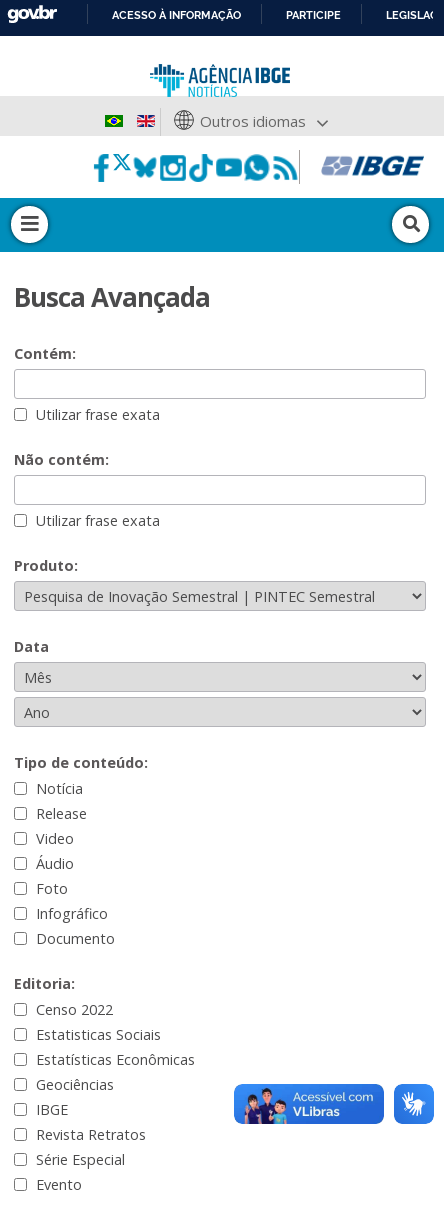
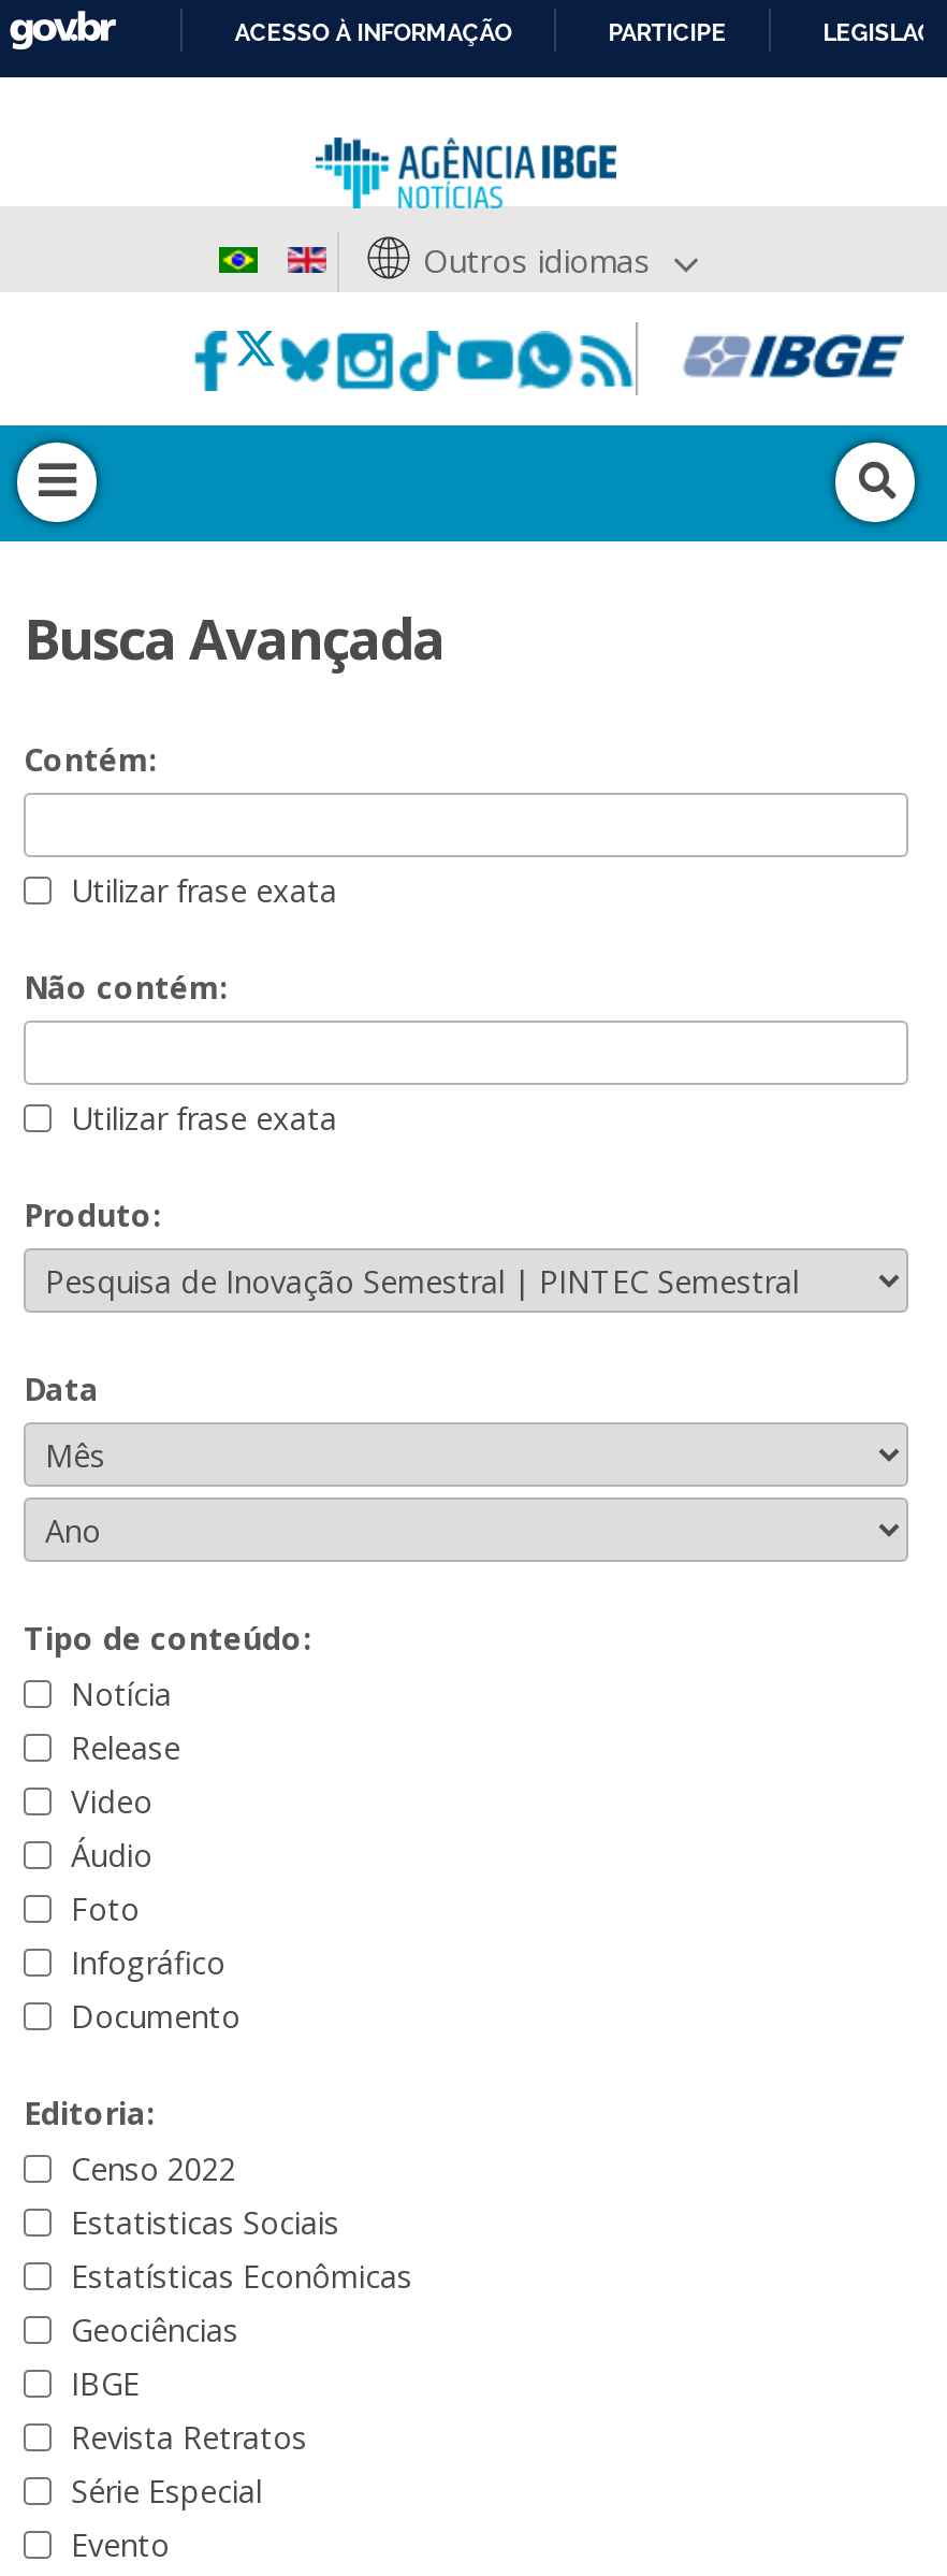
[233,1083,385,1125] [image] -> none
[393,1083,435,1125] [image] -> none

